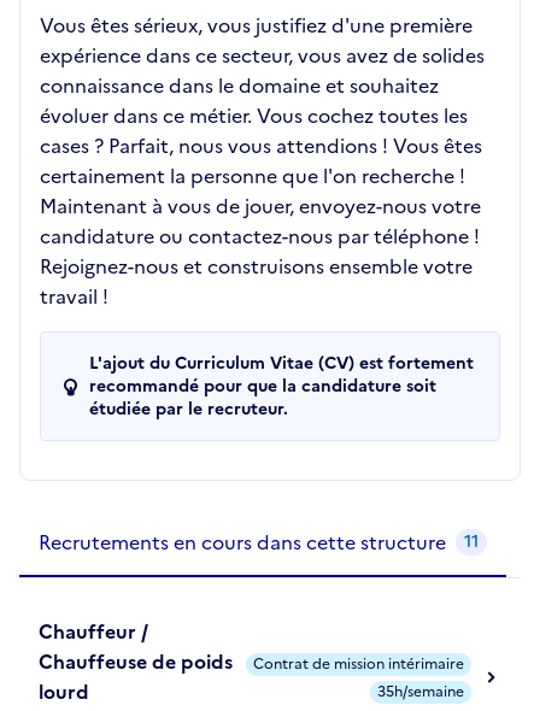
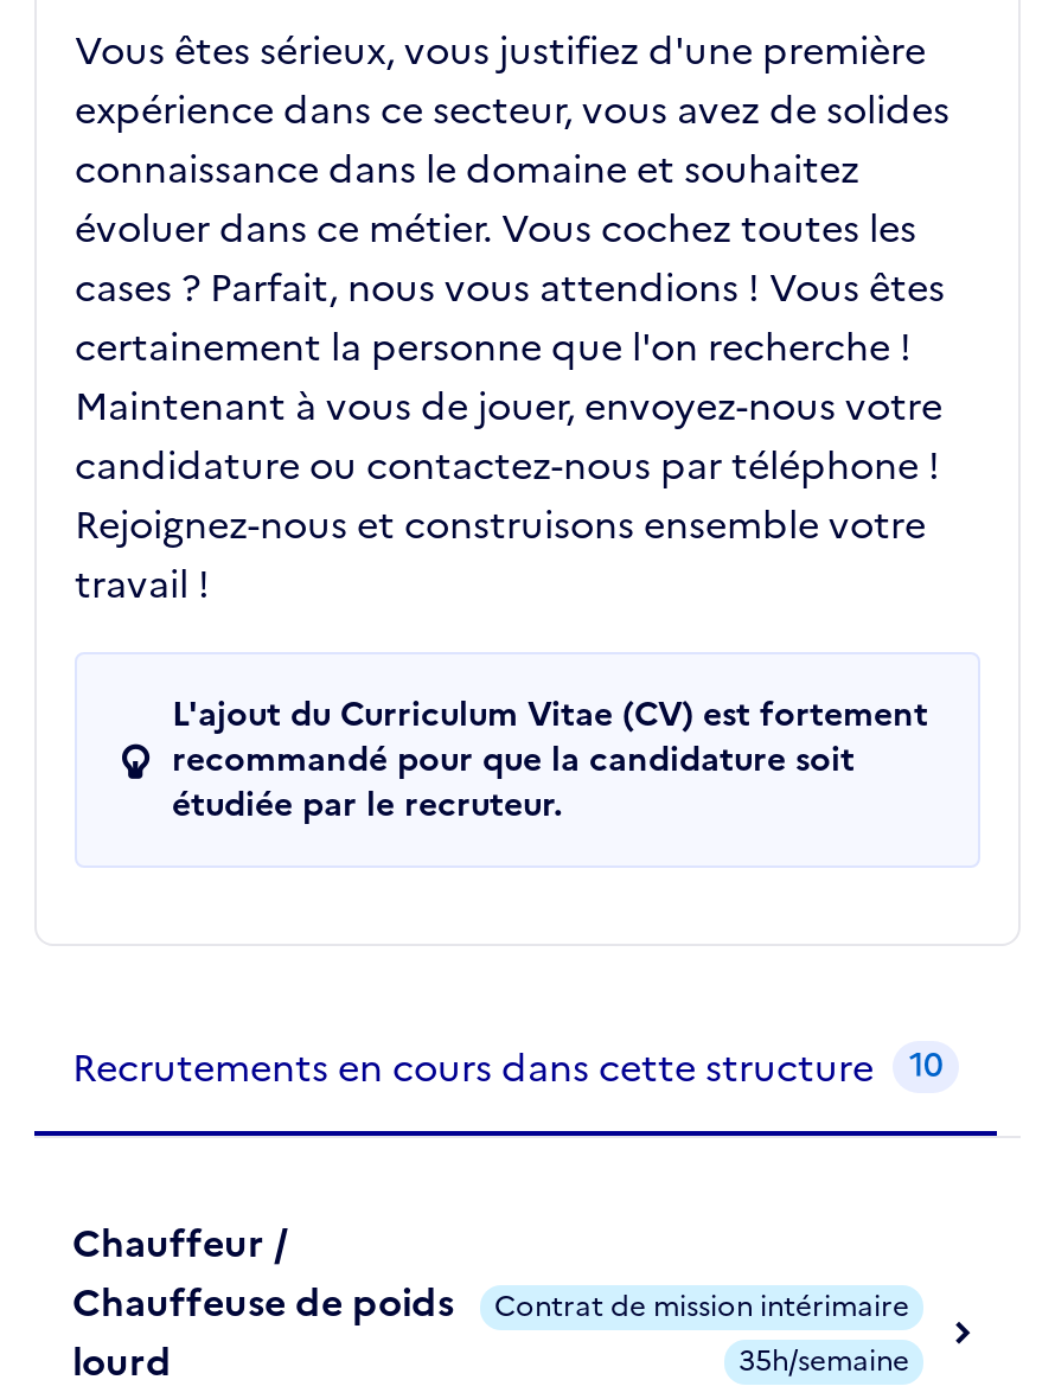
[464,529,479,555] 11 -> [909,1041,942,1091] 10

